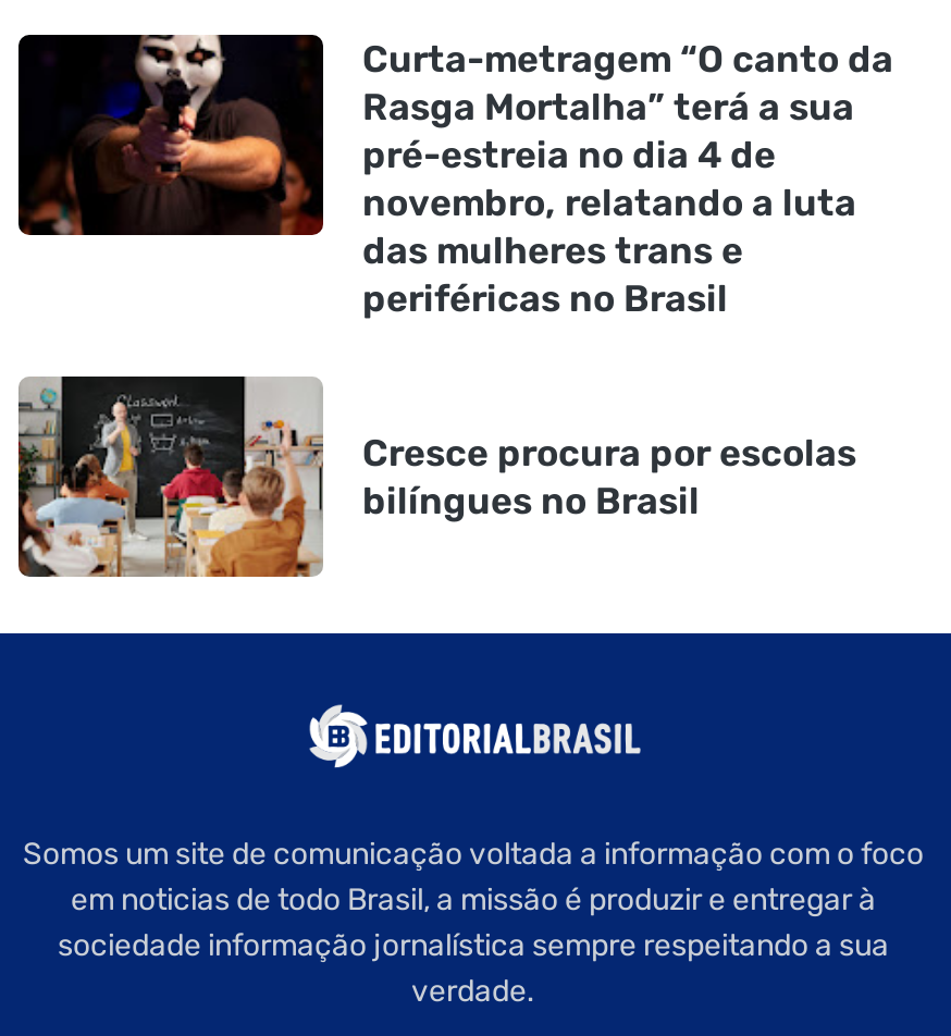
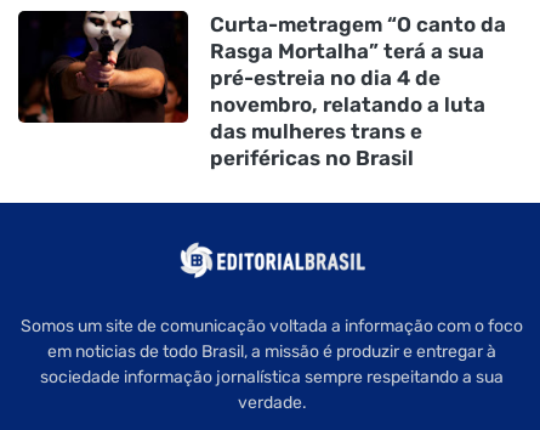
[16,374,856,579] [image] | Cresce procura por escolas | bilíngues no Brasil -> none

